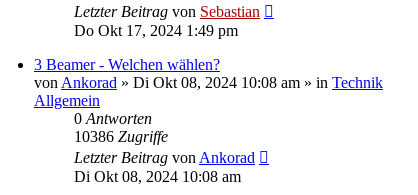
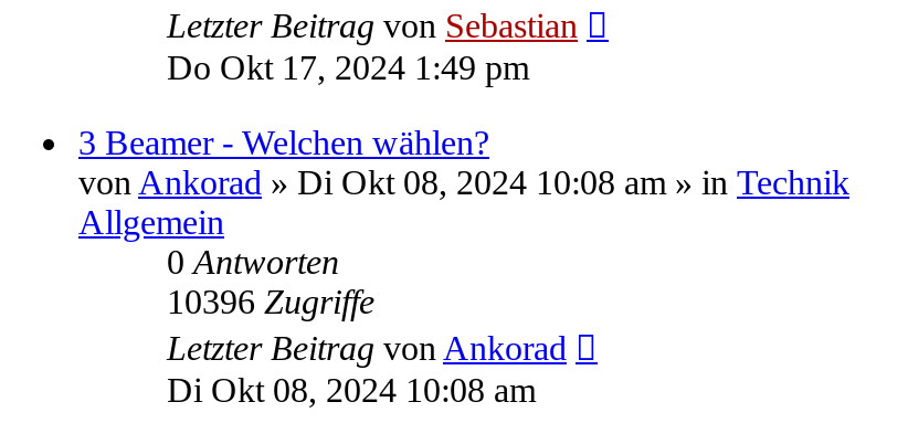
[74,128,168,145] 10386 Zugriffe -> [167,283,374,320] 10396 Zugriffe

